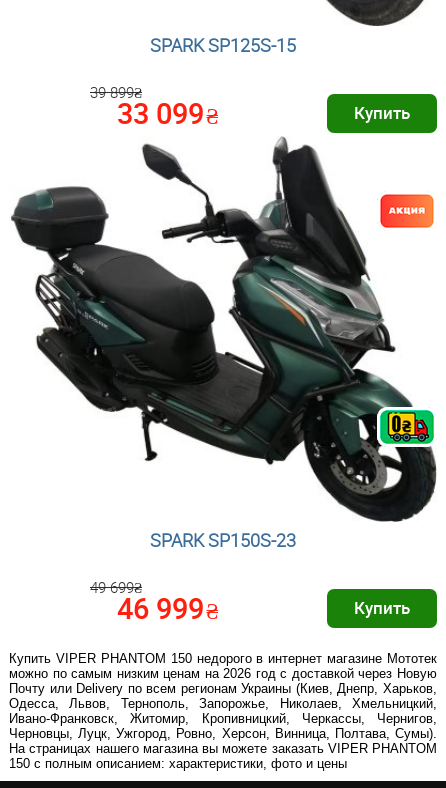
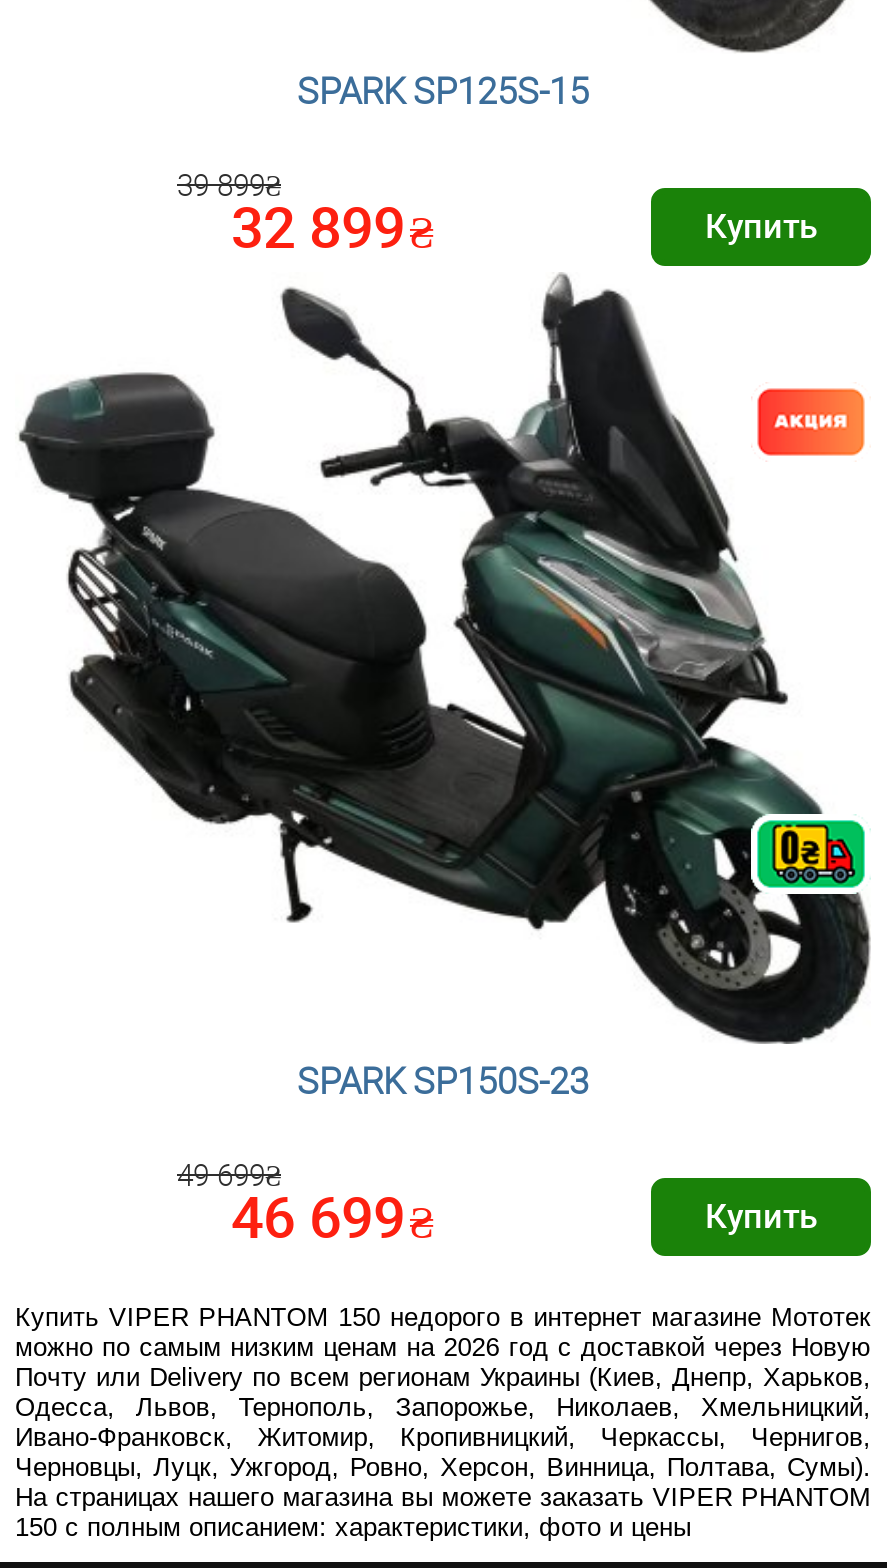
[117,93,219,132] 33 099 ₴ -> [231,185,435,263] 32 899 ₴
[117,588,219,627] 46 999 ₴ -> [231,1176,435,1254] 46 699 ₴

